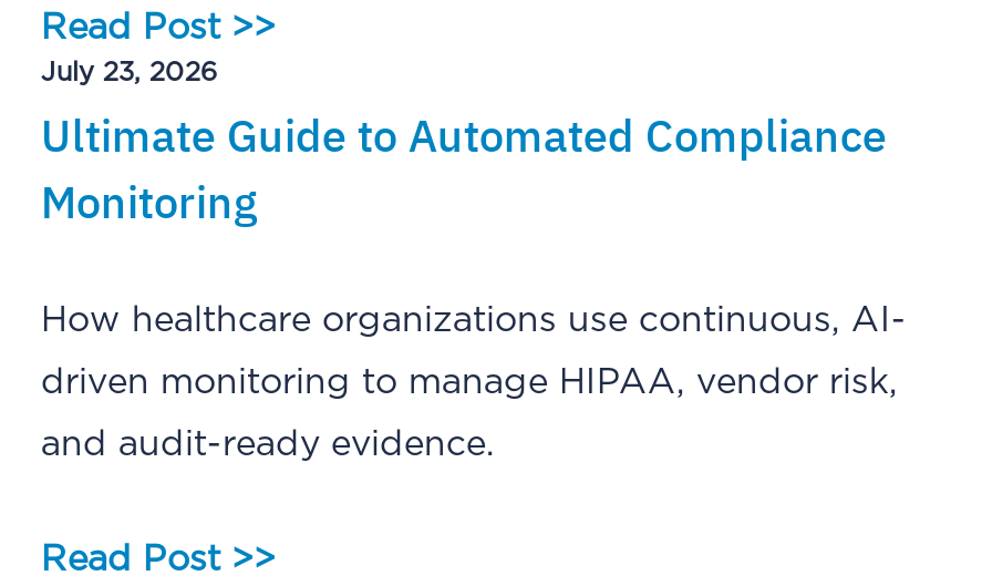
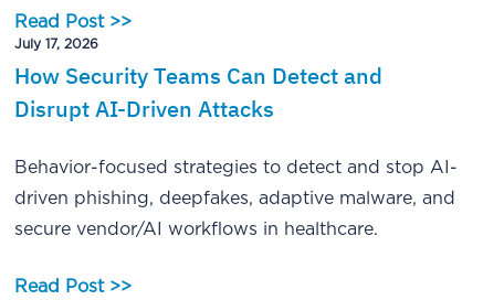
[41,59,887,232] July 23, 2026 | Ultimate Guide to Automated Compliance | Monitoring -> [15,37,383,124] July 17, 2026 | How Security Teams Can Detect and | Disrupt AI-Driven Attacks
[41,302,906,338] How healthcare organizations use continuous, AI- -> [15,159,458,176] Behavior-focused strategies to detect and stop AI-
[41,364,898,400] driven monitoring to manage HIPAA, vendor risk, -> [15,190,456,207] driven phishing, deepfakes, adaptive malware, and
[41,426,495,462] and audit-ready evidence. -> [15,221,378,238] secure vendor/AI workflows in healthcare.

